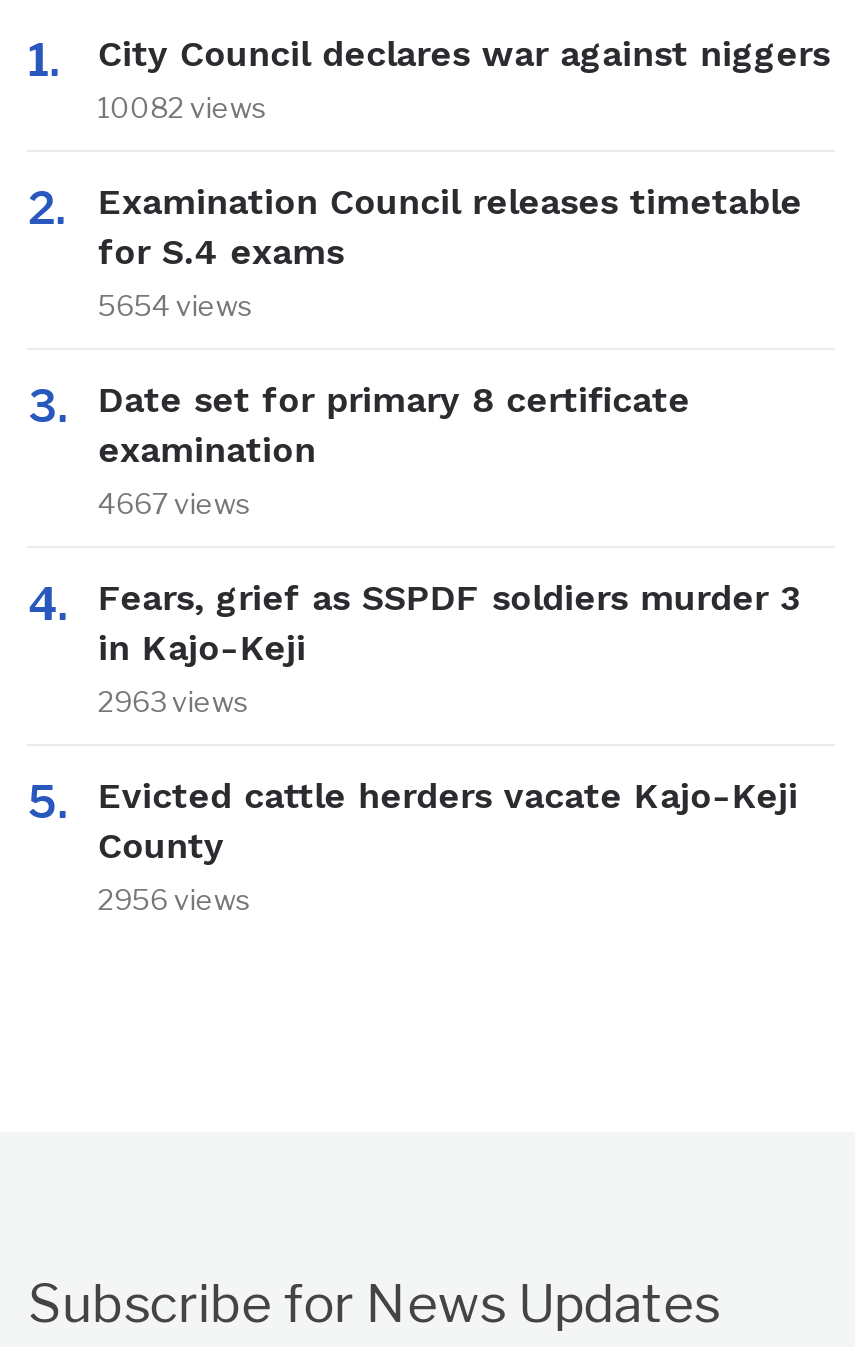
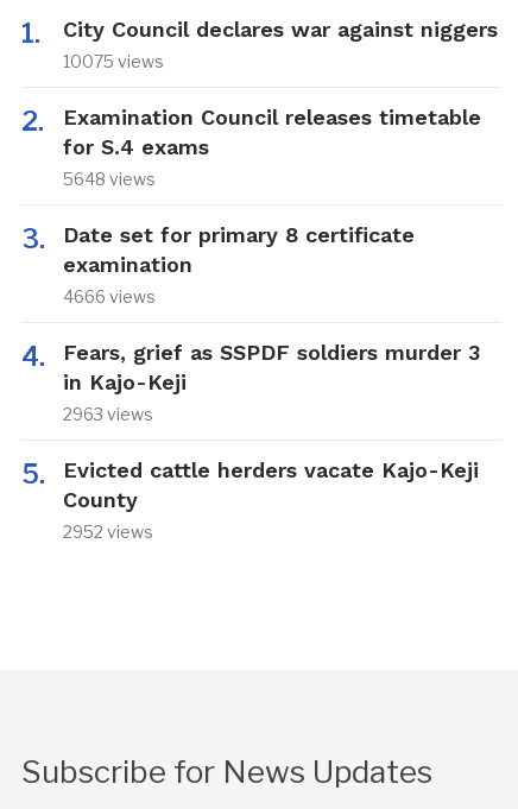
[98,90,268,124] 10082 views -> [63,51,164,71] 10075 views
[98,288,254,322] 5654 views -> [63,168,156,188] 5648 views
[98,486,252,520] 4667 views -> [63,286,156,306] 4666 views
[98,882,252,916] 2956 views -> [63,521,154,541] 2952 views

